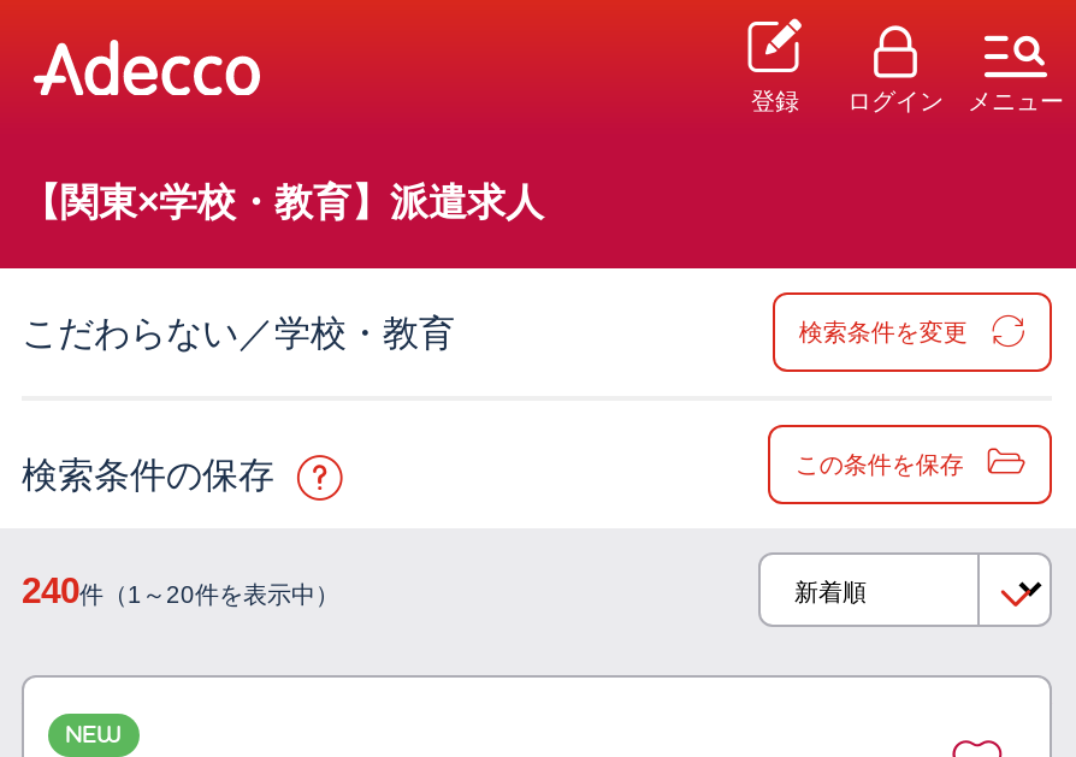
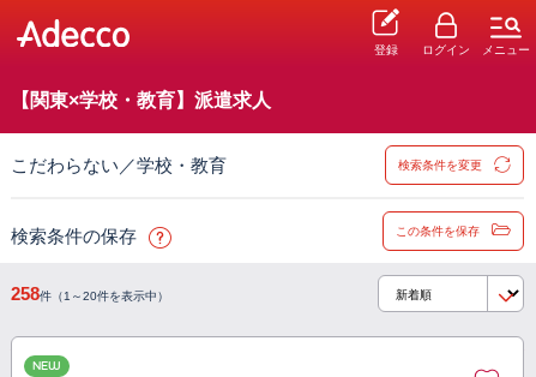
[22,569,339,610] 240件（1～20件を表示中） -> [11,283,169,304] 258件（1～20件を表示中）

